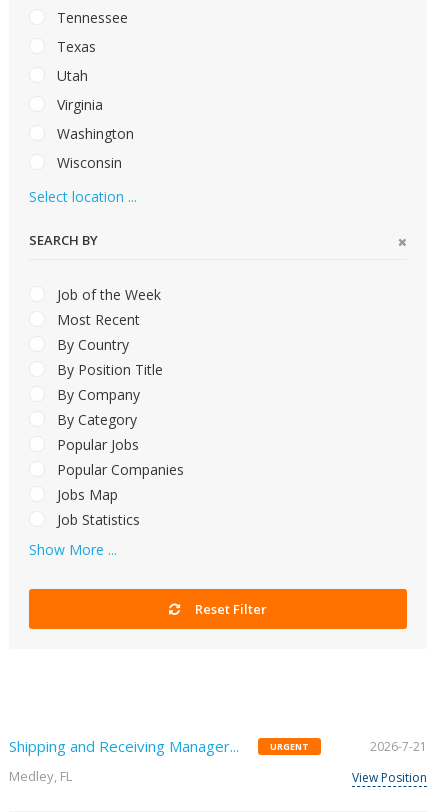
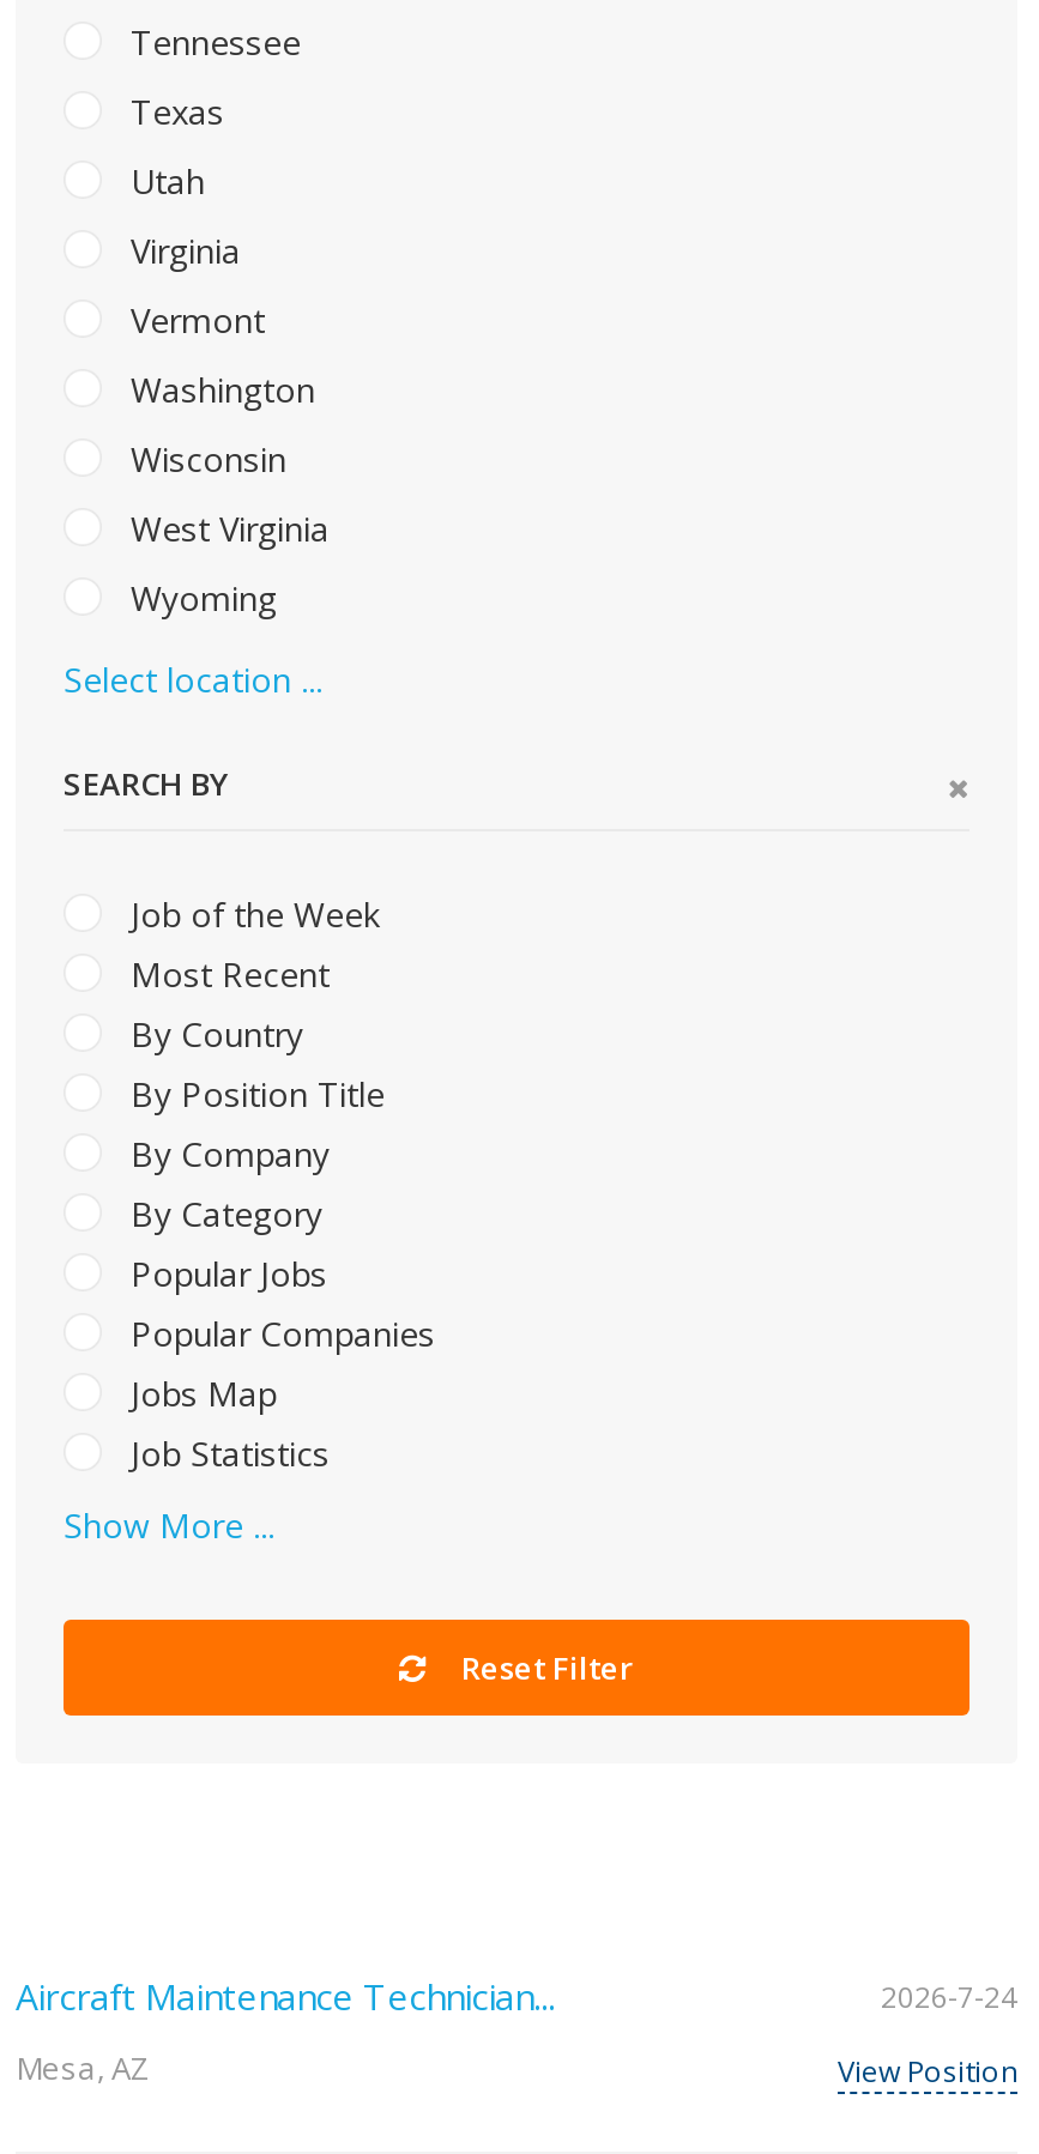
none -> [121,297,265,343] Vermont
none -> [121,506,330,621] West Virginia | Wyoming
[9,736,309,756] Shipping and Receiving Manager... | URGENT -> [16,1972,555,2020] Aircraft Maintenance Technician...
[370,738,427,755] 2026-7-21 -> [881,1977,1017,2017] 2026-7-24
[9,767,72,785] Medley, FL -> [16,2046,150,2089] Mesa, AZ

